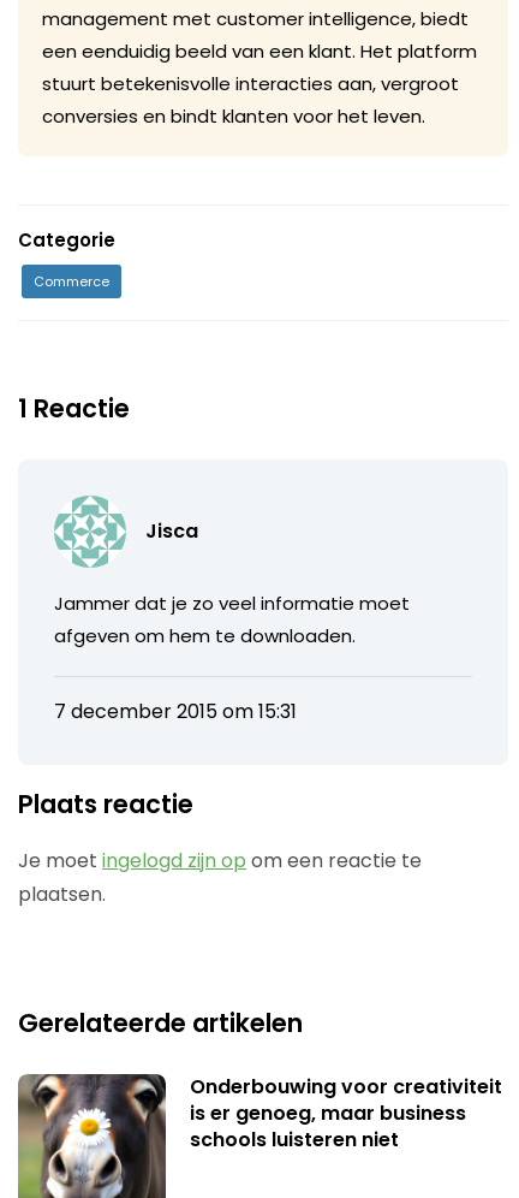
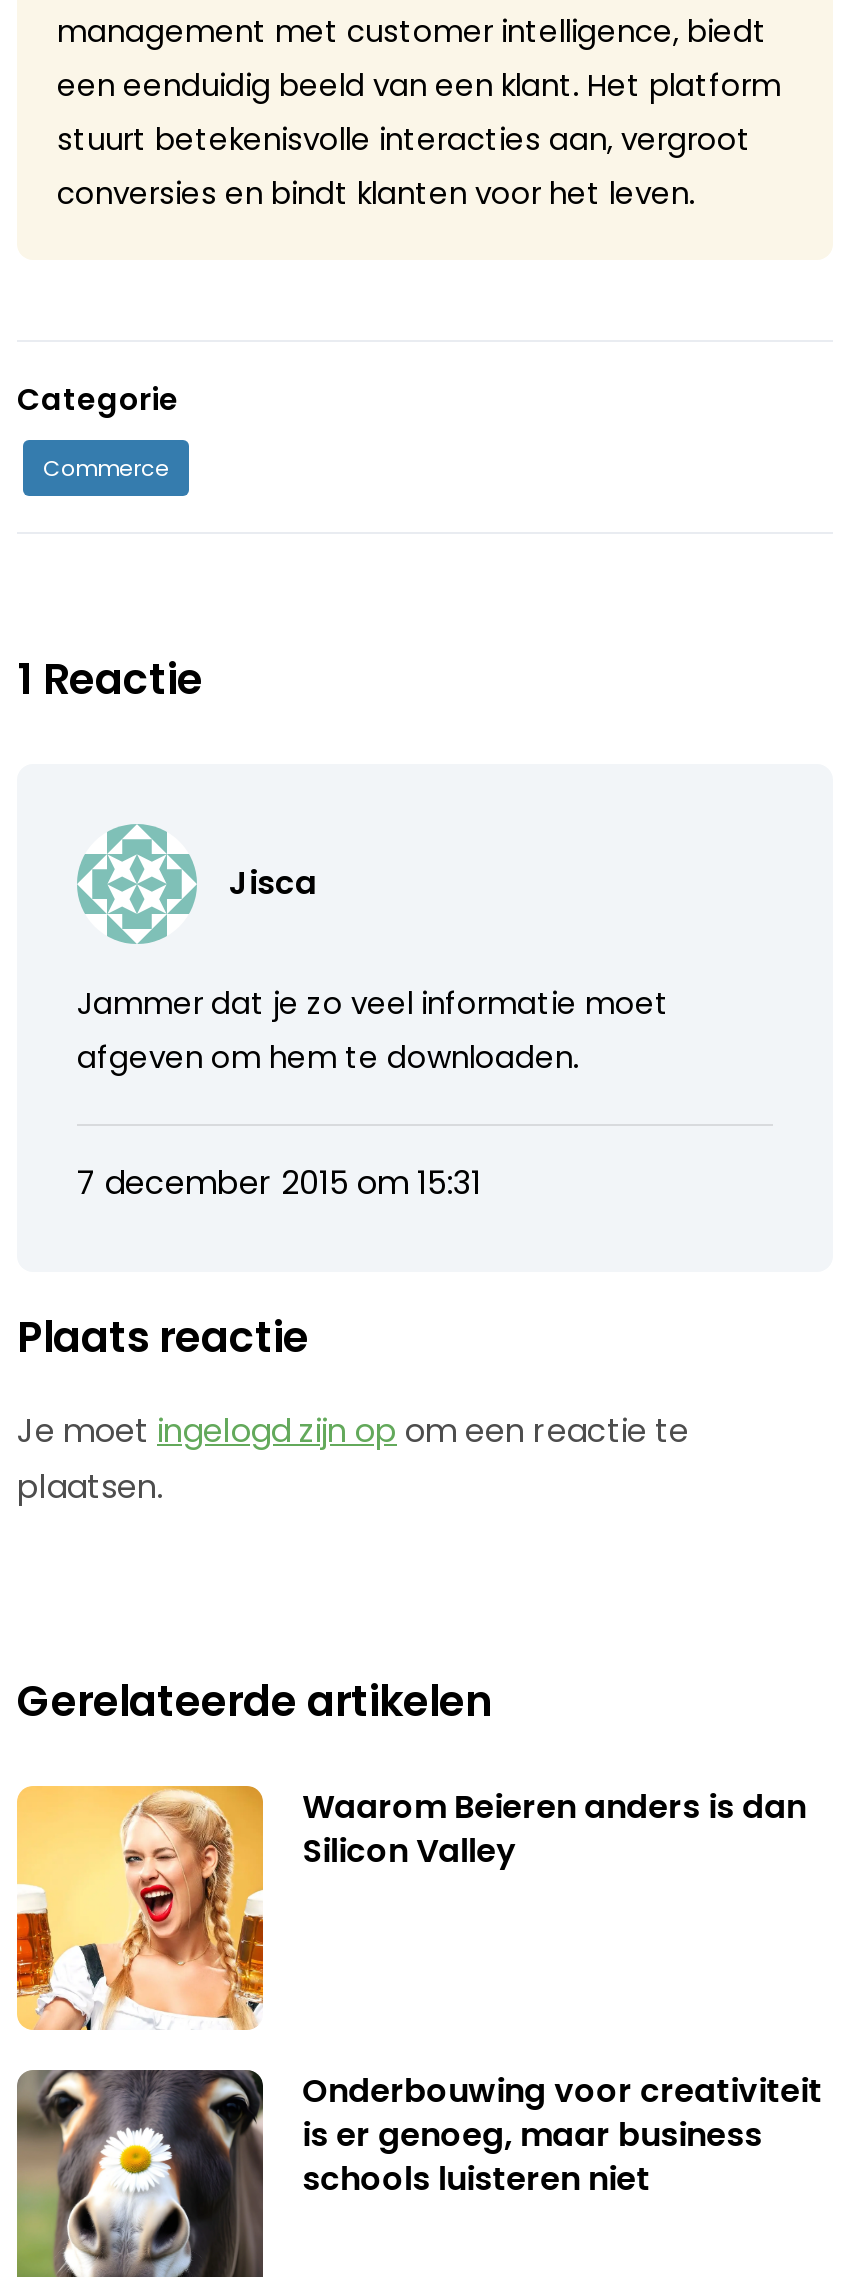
none -> [15,1783,806,2032] [image] | Waarom Beieren anders is dan | Silicon Valley

